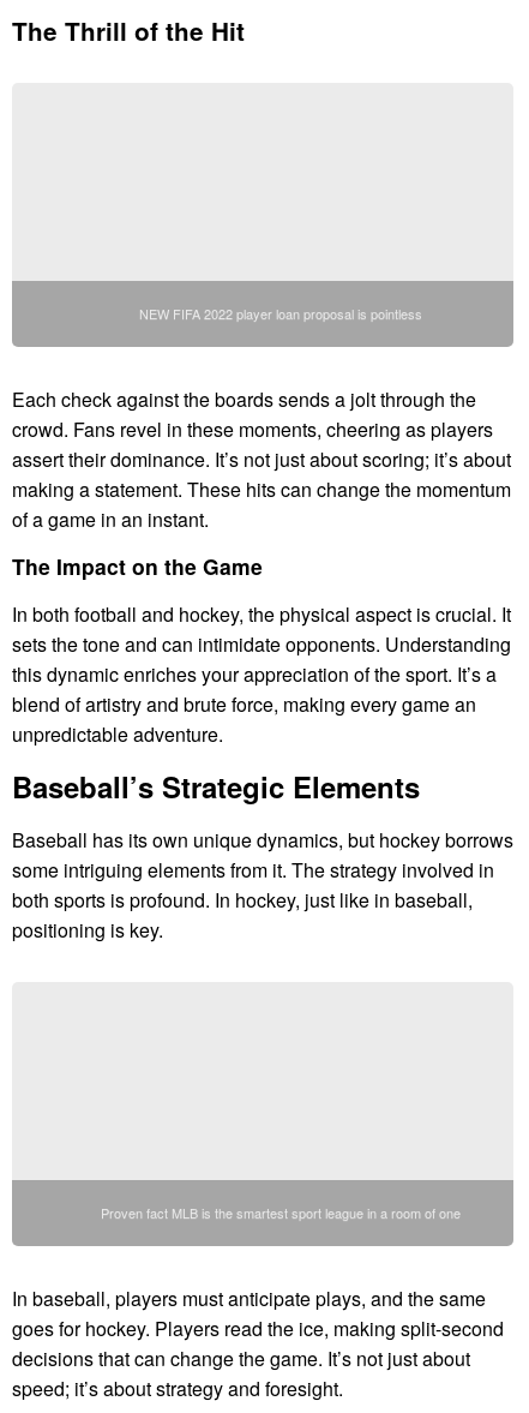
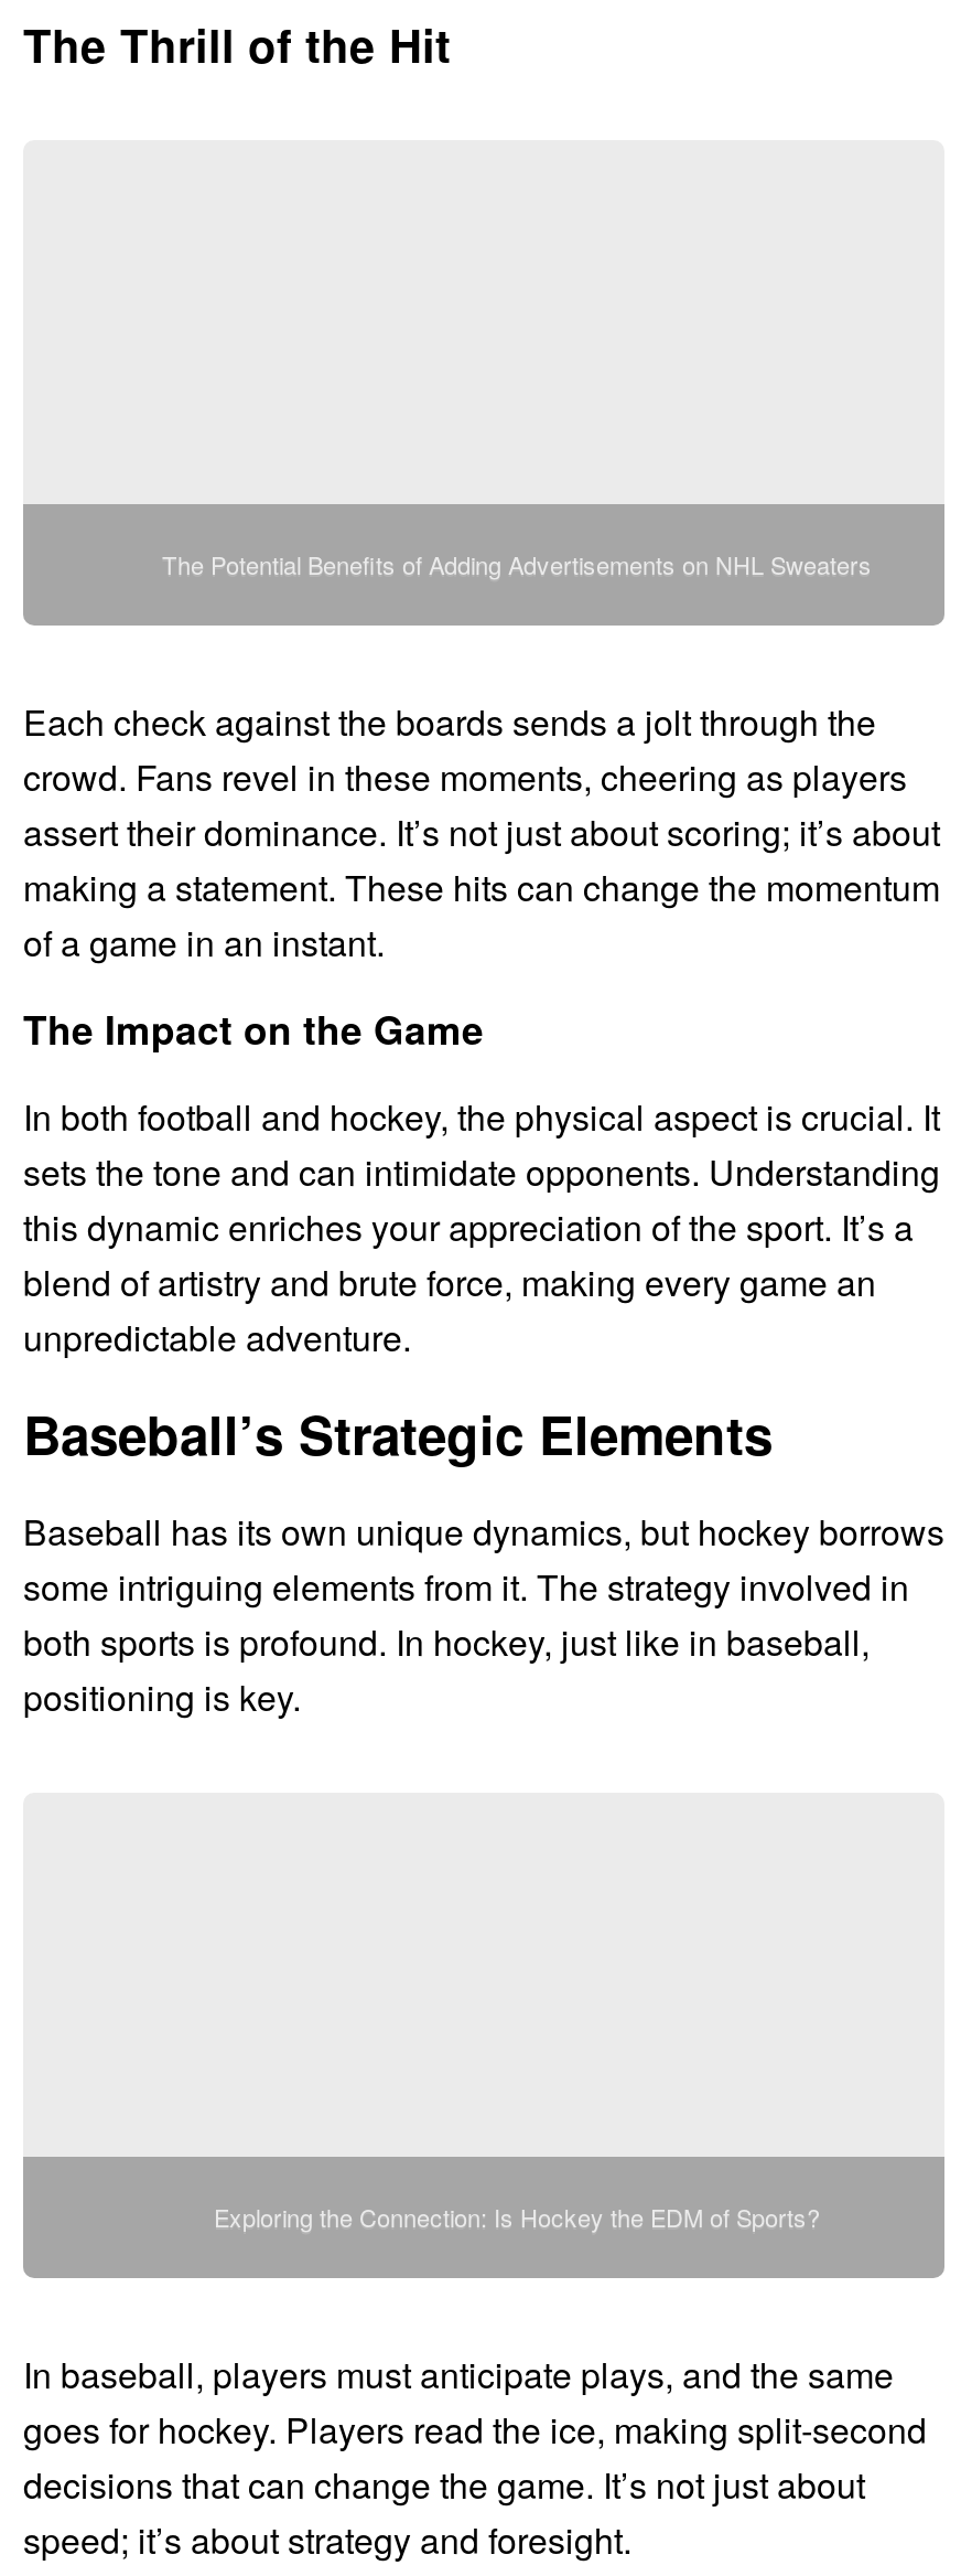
[139,304,422,323] NEW FIFA 2022 player loan proposal is pointless -> [162,546,872,581] The Potential Benefits of Adding Advertisements on NHL Sweaters
[101,1203,461,1222] Proven fact MLB is the smartest sport league in a room of one -> [214,2198,820,2233] Exploring the Connection: Is Hockey the EDM of Sports?

